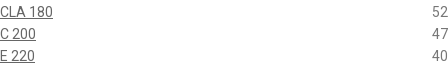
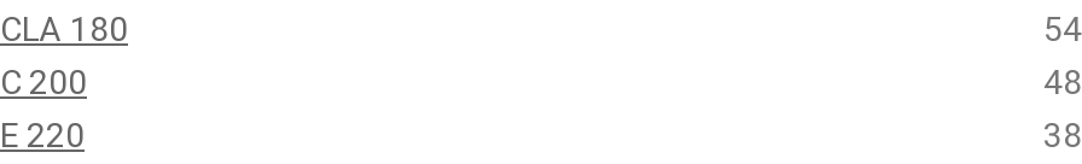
[432,4,448,20] 52 -> [1043,10,1082,48] 54
[432,26,448,42] 47 -> [1043,63,1082,101] 48
[432,48,448,64] 40 -> [1043,116,1082,154] 38

